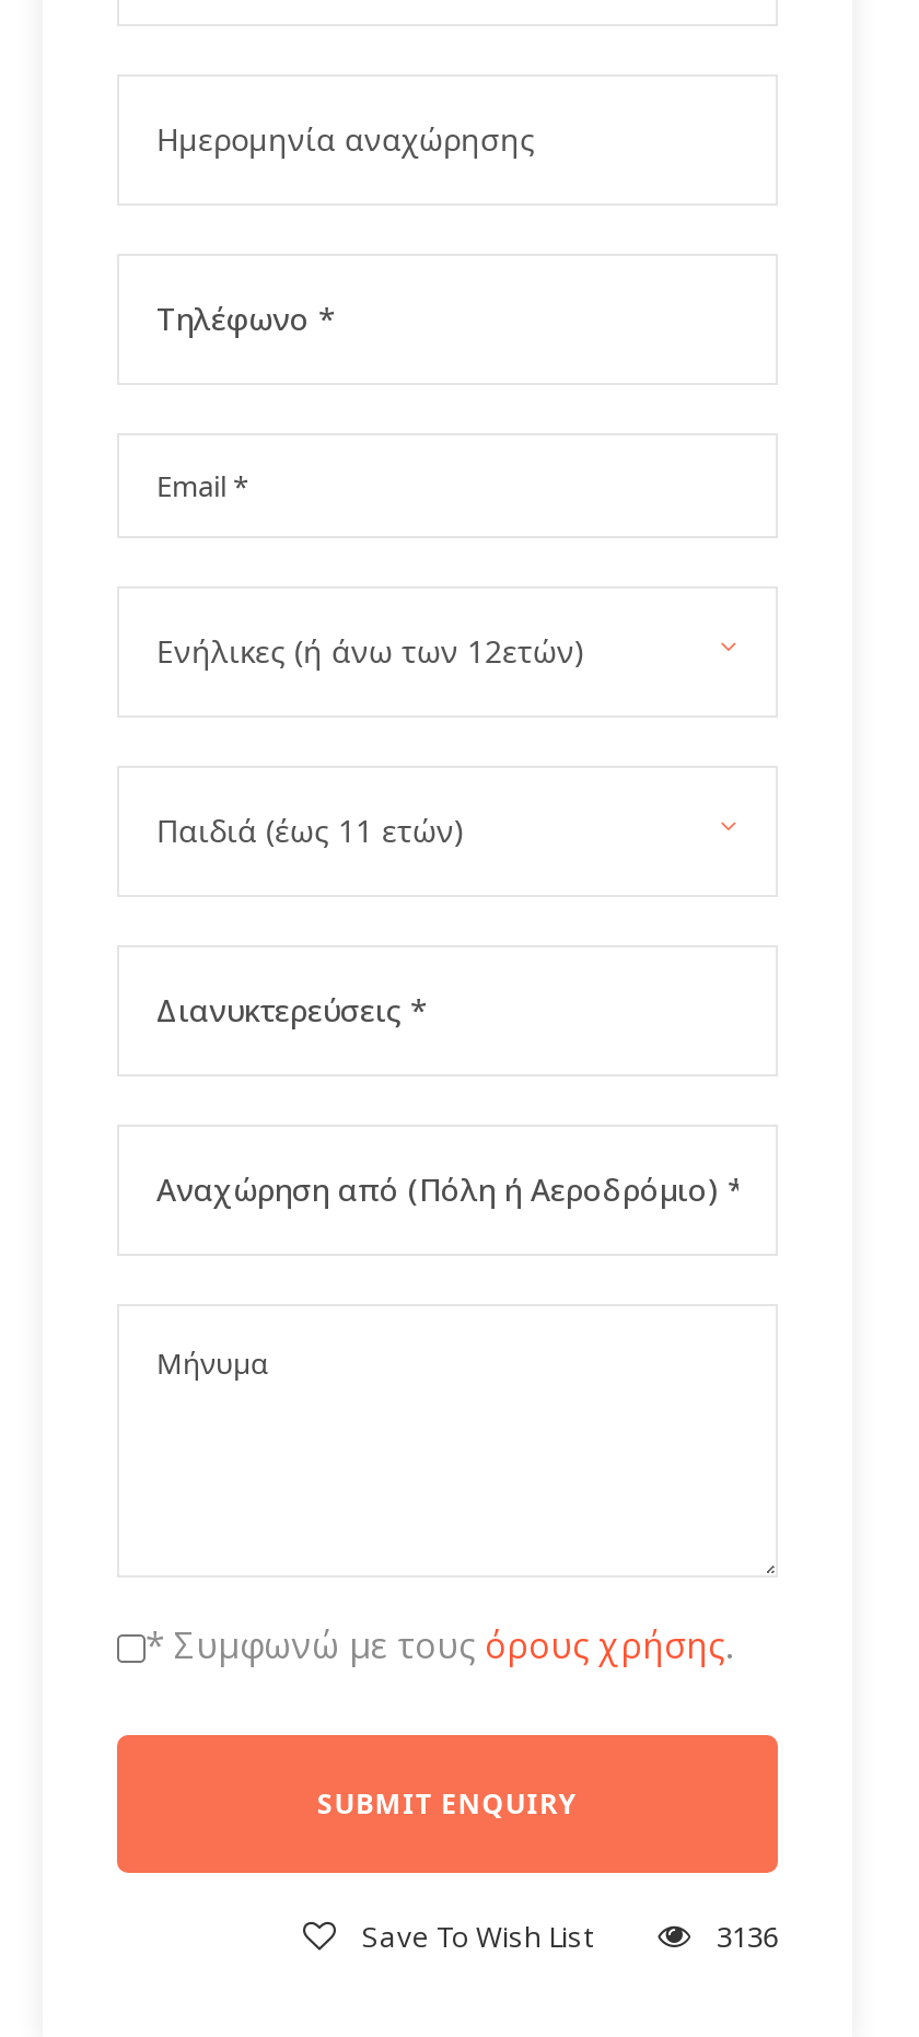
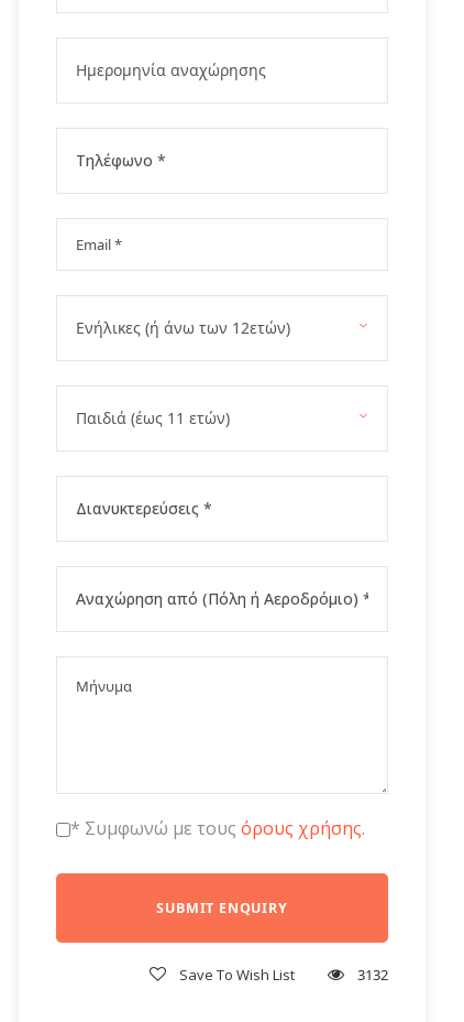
[717,1916,778,1955] 3136 -> [357,964,388,984] 3132

